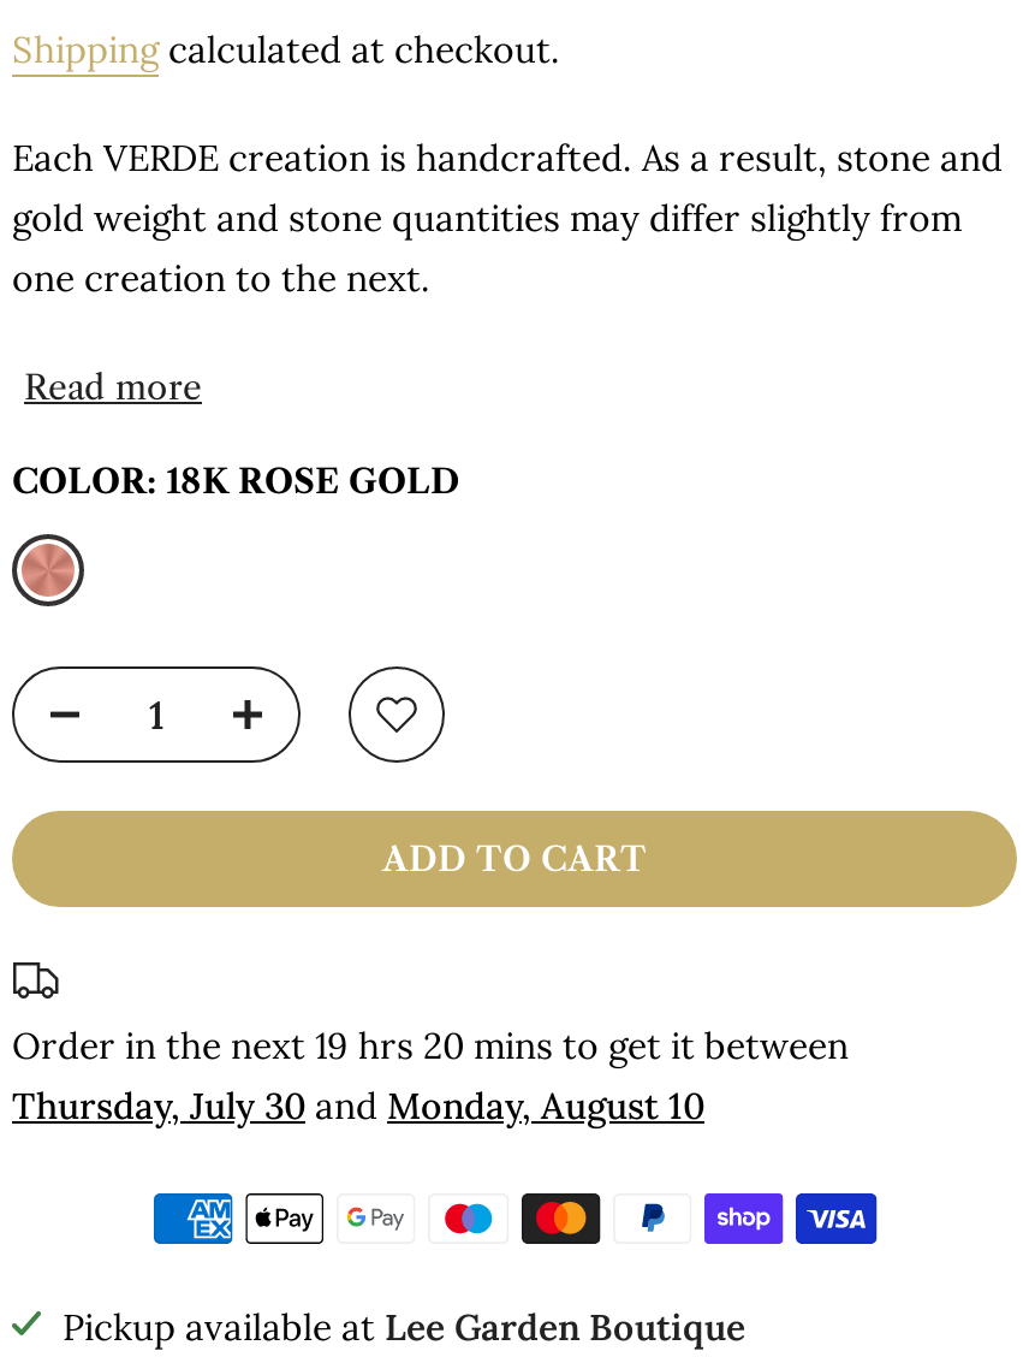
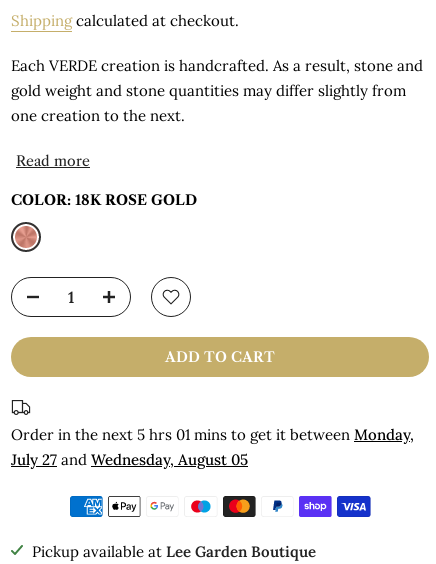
[12,1022,849,1128] Order in the next 19 hrs 20 mins to get it between | Thursday, July 30 and Monday, August 10 -> [11,425,414,469] Order in the next 5 hrs 01 mins to get it between Monday, | July 27 and Wednesday, August 05

